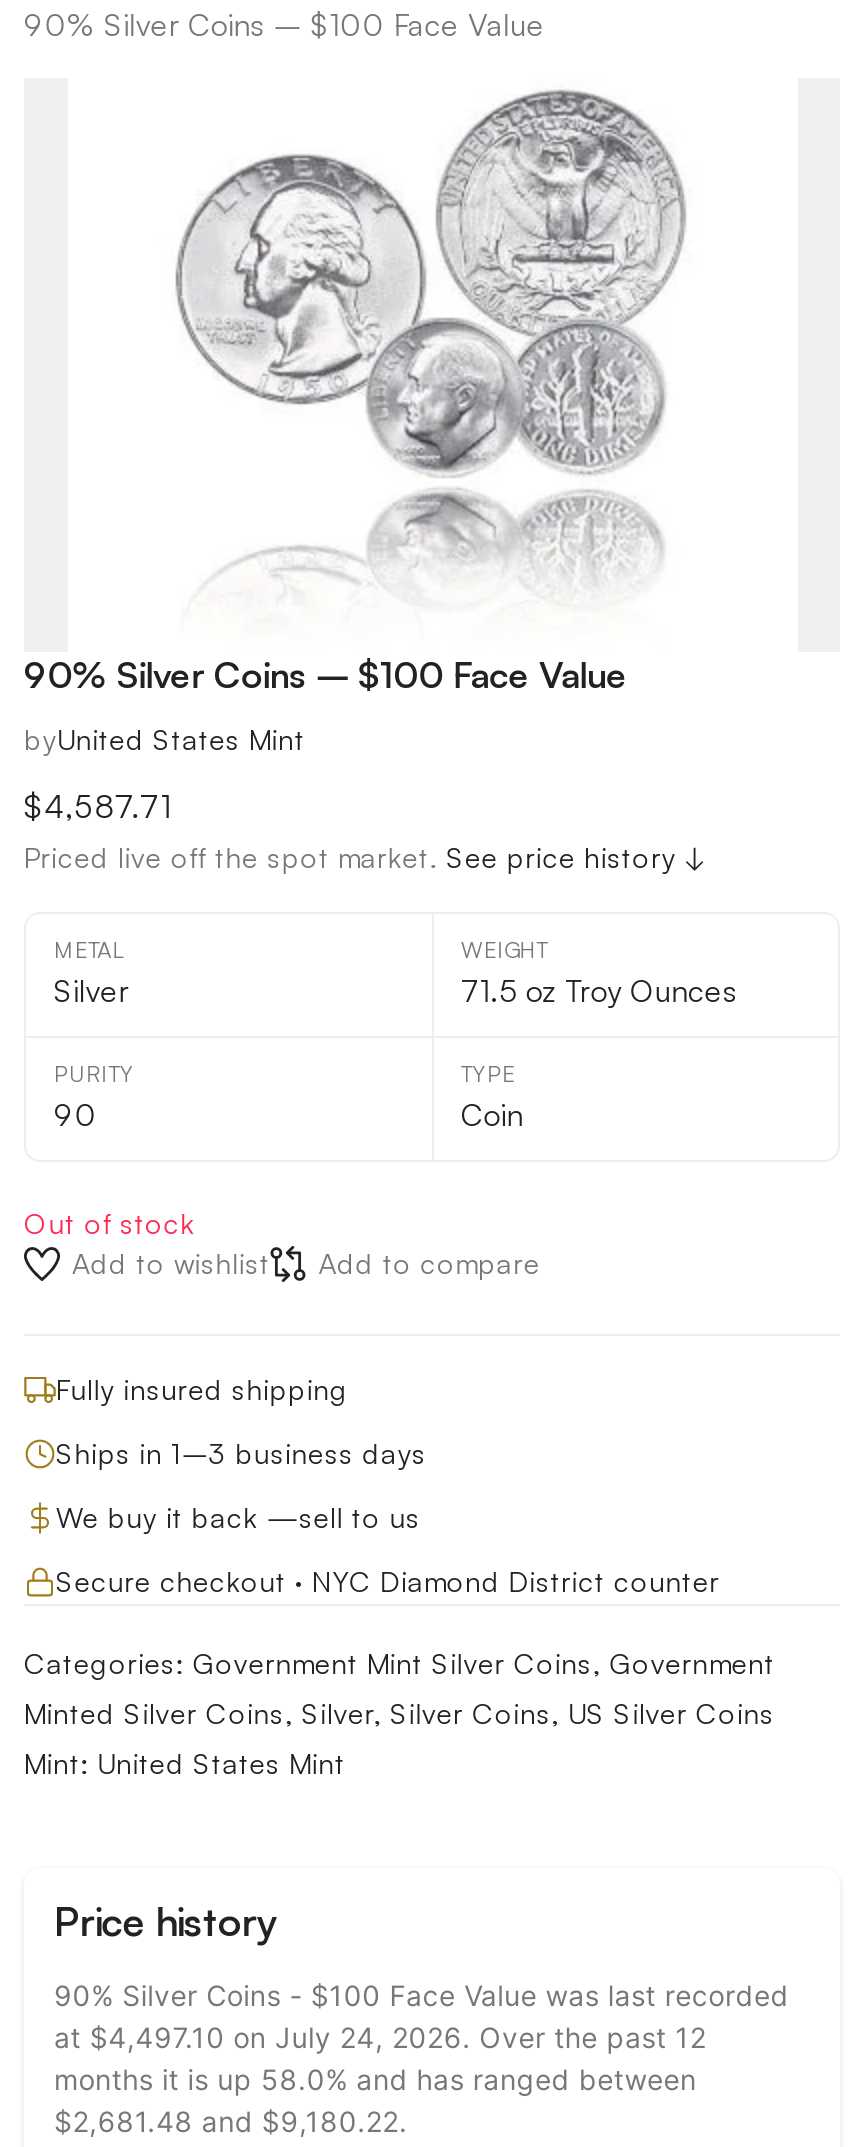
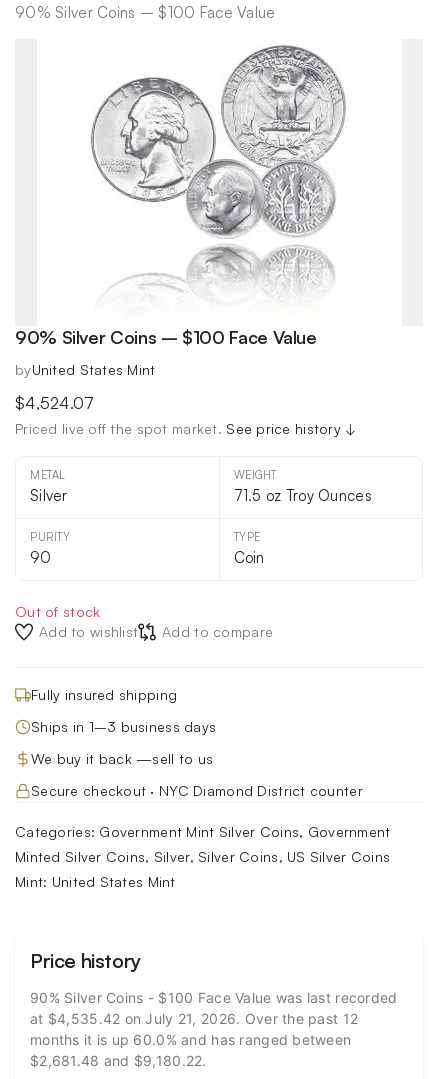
[24,786,171,826] $4,587.71 -> [15,393,94,413] $4,524.07
[54,2020,706,2054] at $4,497.10 on July 24, 2026. Over the past 12 -> [30,1010,358,1027] at $4,535.42 on July 21, 2026. Over the past 12
[54,2062,697,2096] months it is up 58.0% and has ranged between -> [30,1031,351,1048] months it is up 60.0% and has ranged between

